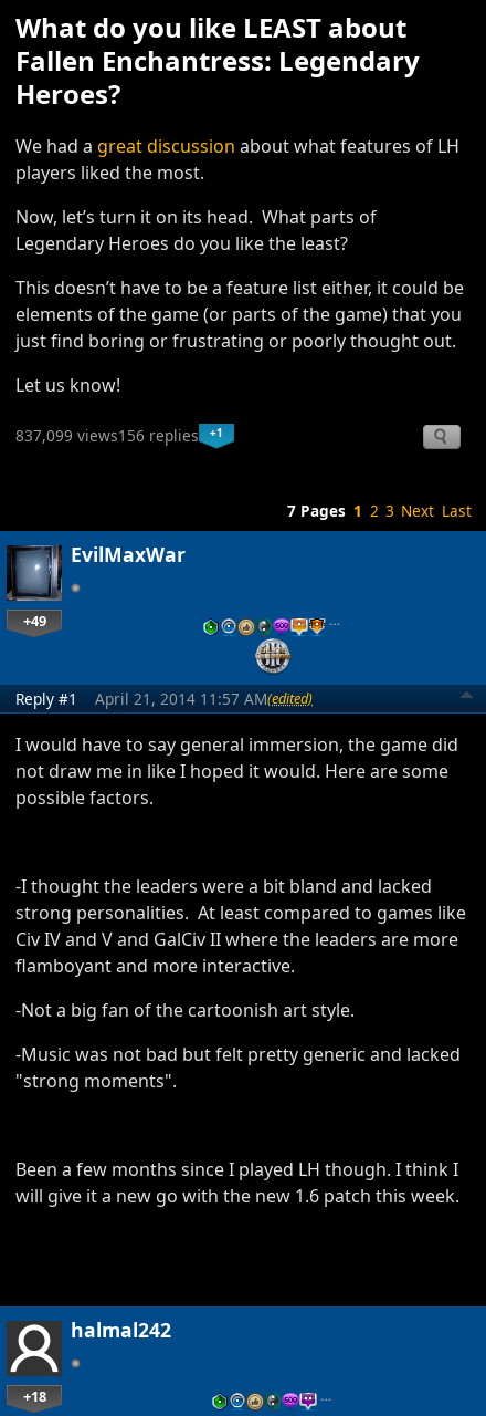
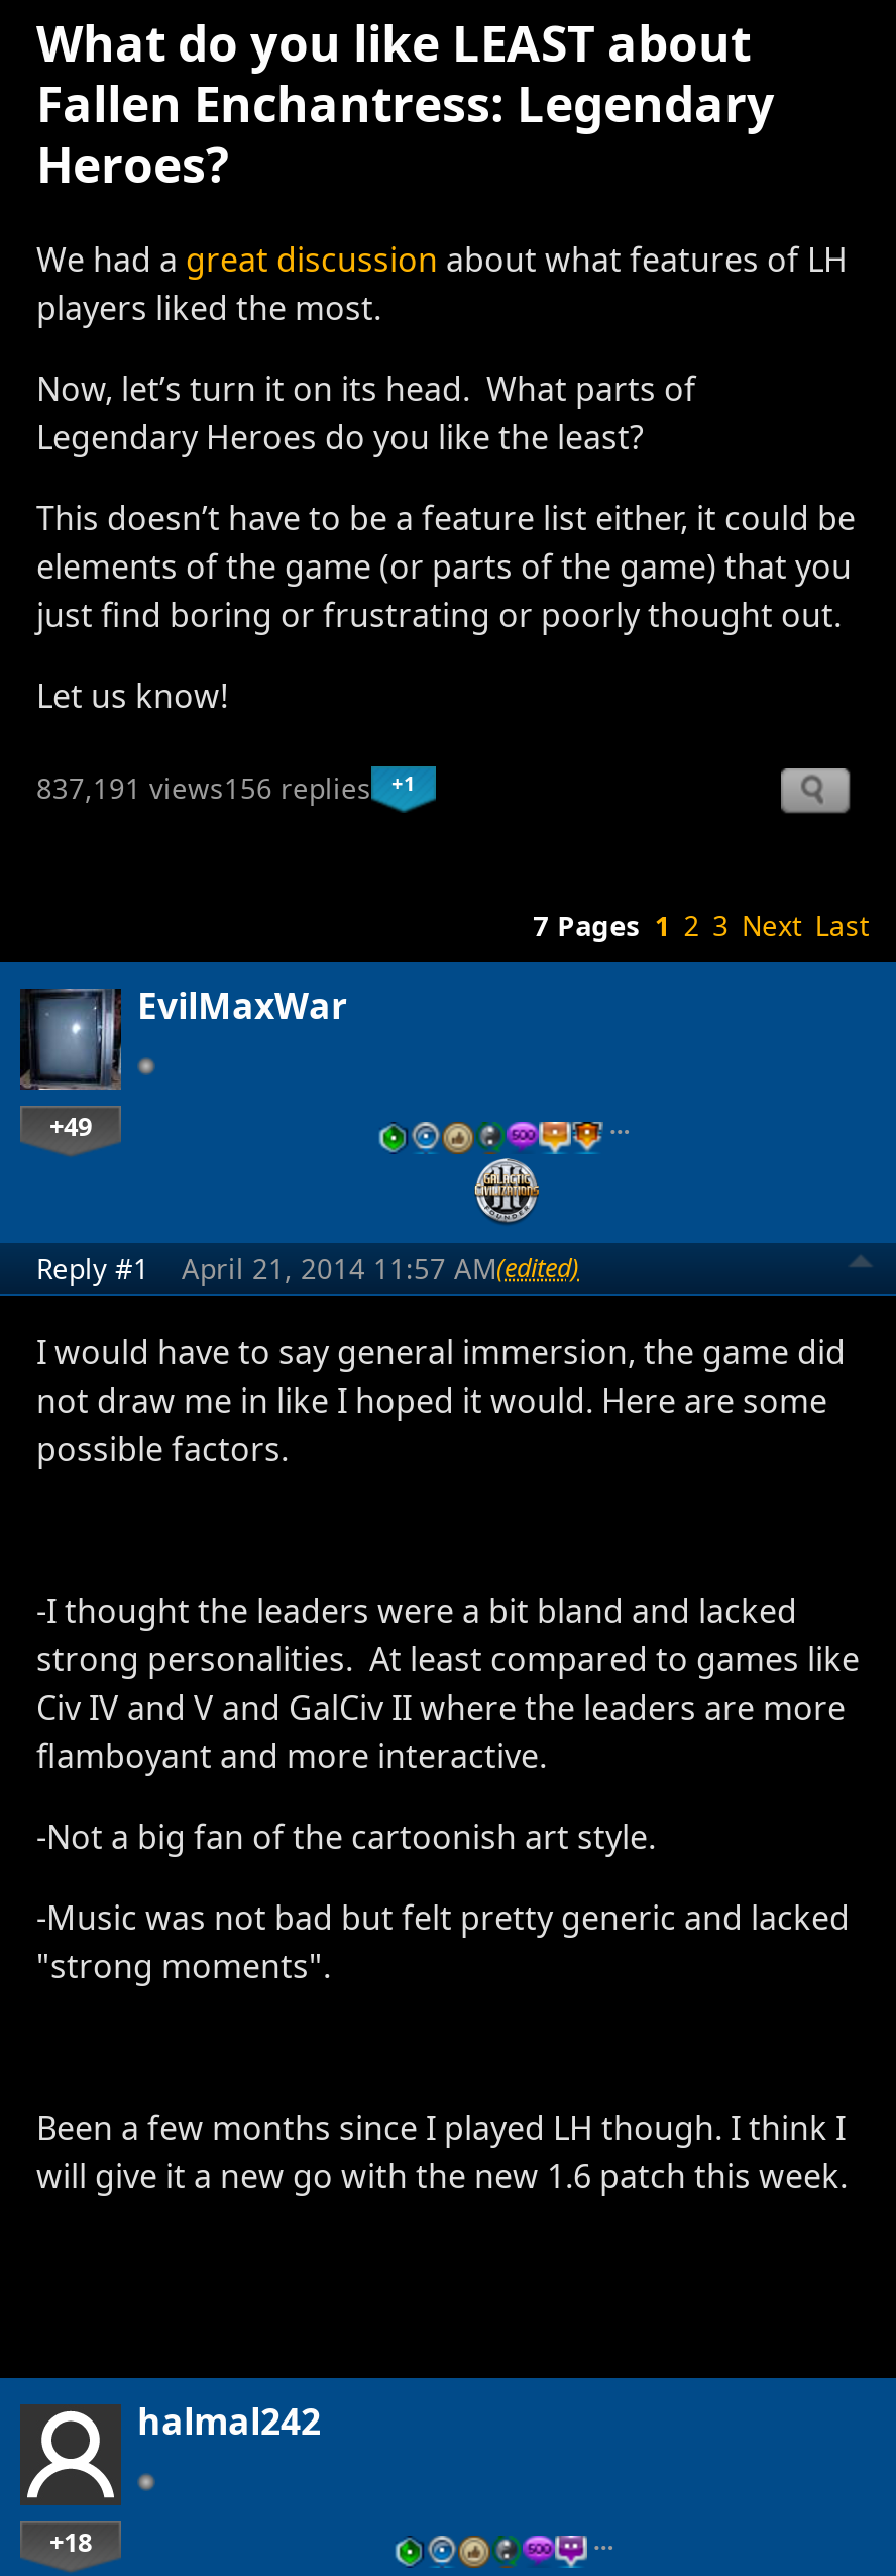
[15,425,199,446] 837,099 views156 replies -> [36,769,371,807] 837,191 views156 replies

